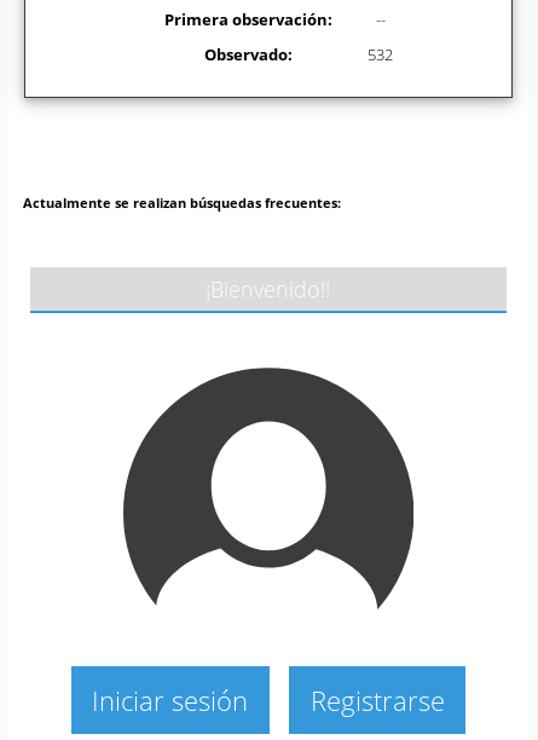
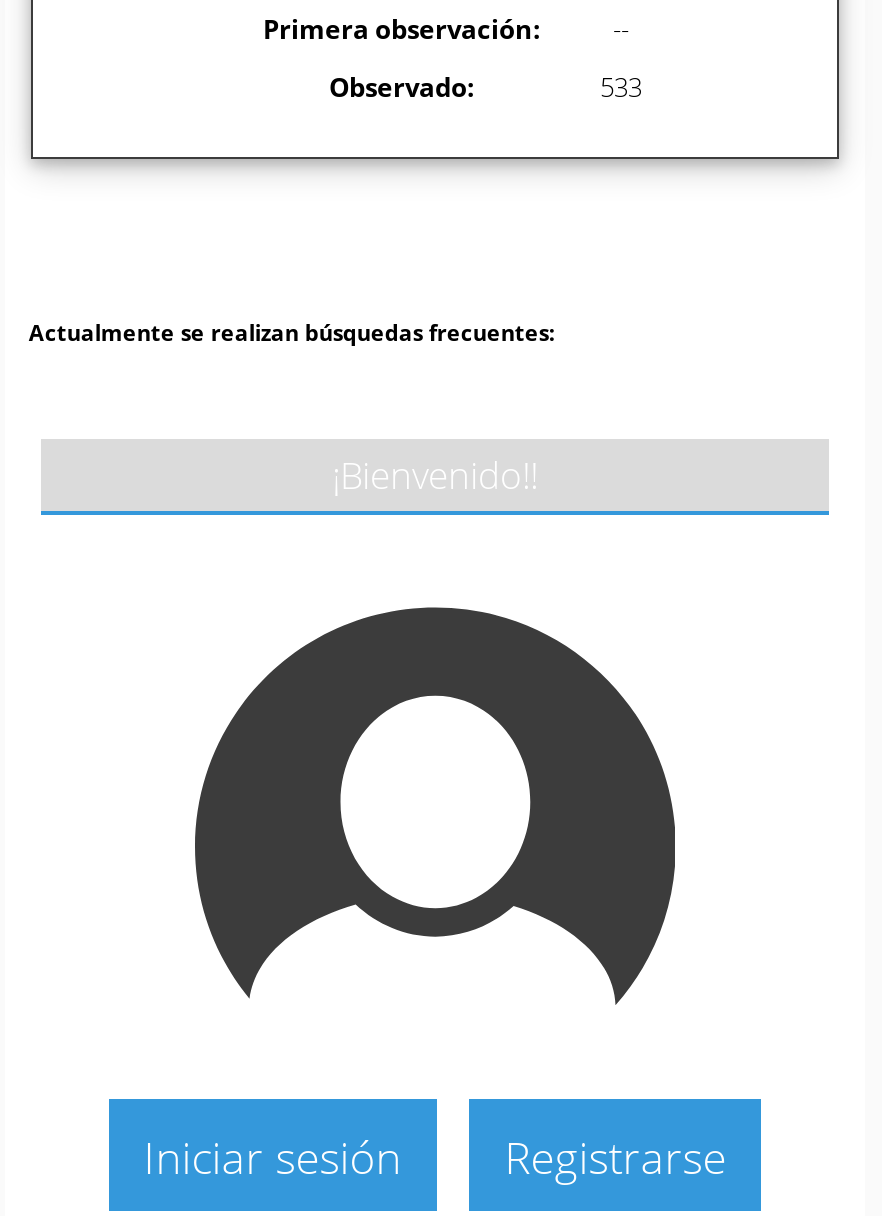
[368,43,394,65] 532 -> [600,69,642,105] 533

